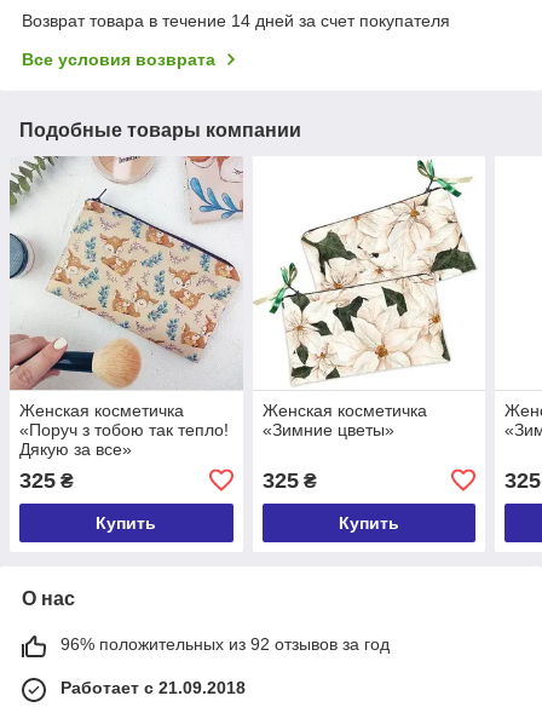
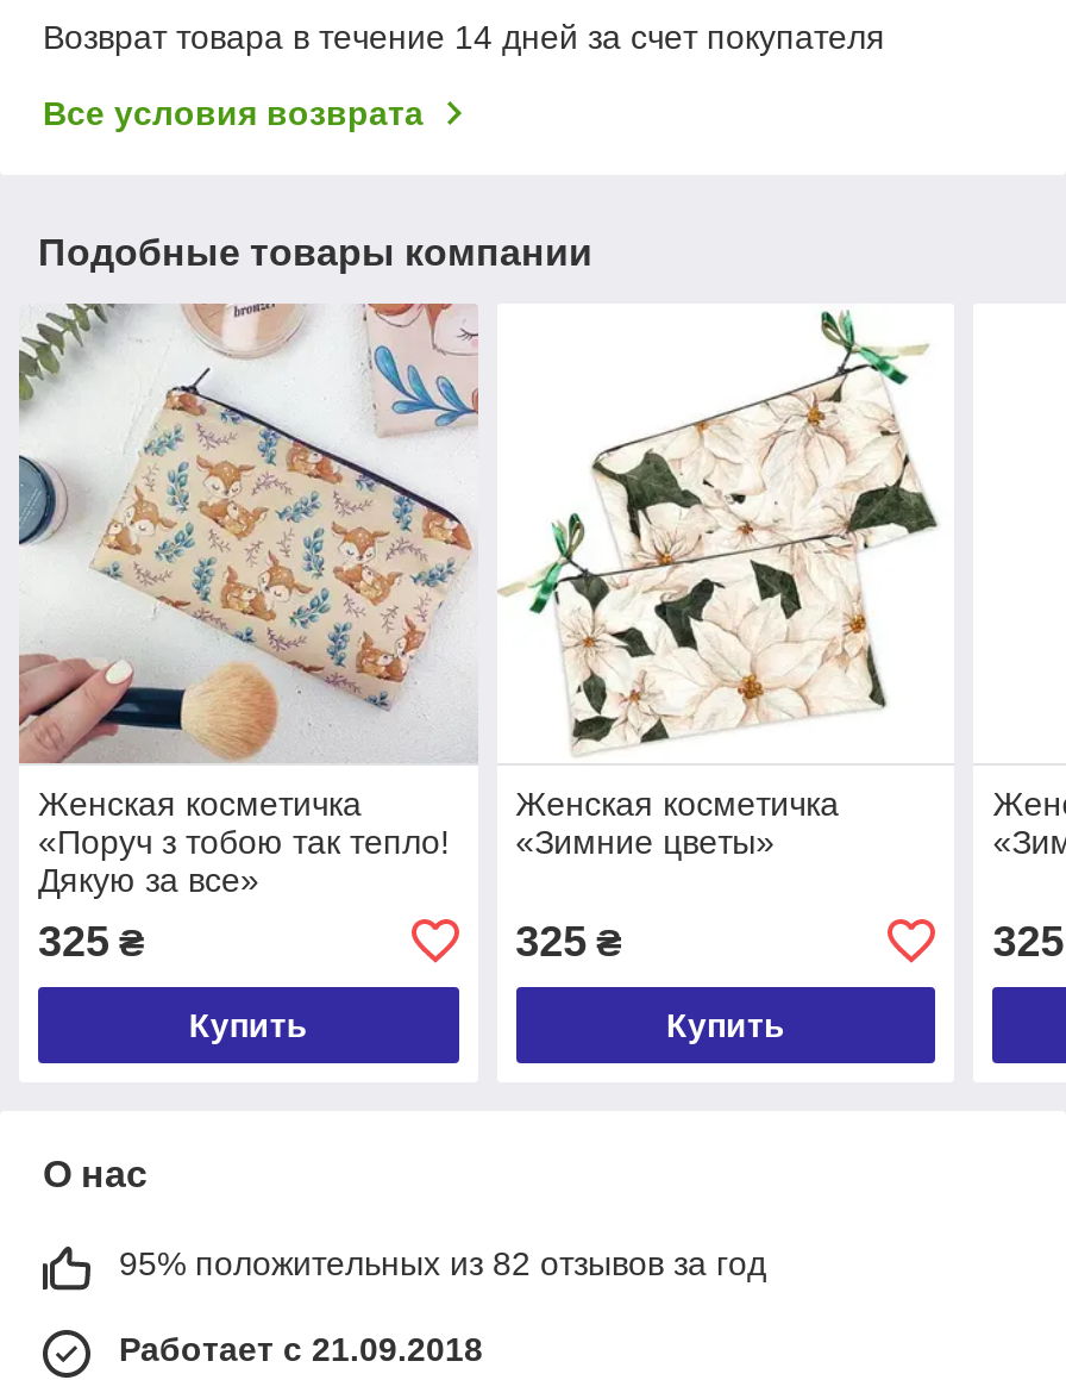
[60,634,390,653] 96% положительных из 92 отзывов за год -> [119,1244,766,1282] 95% положительных из 82 отзывов за год

